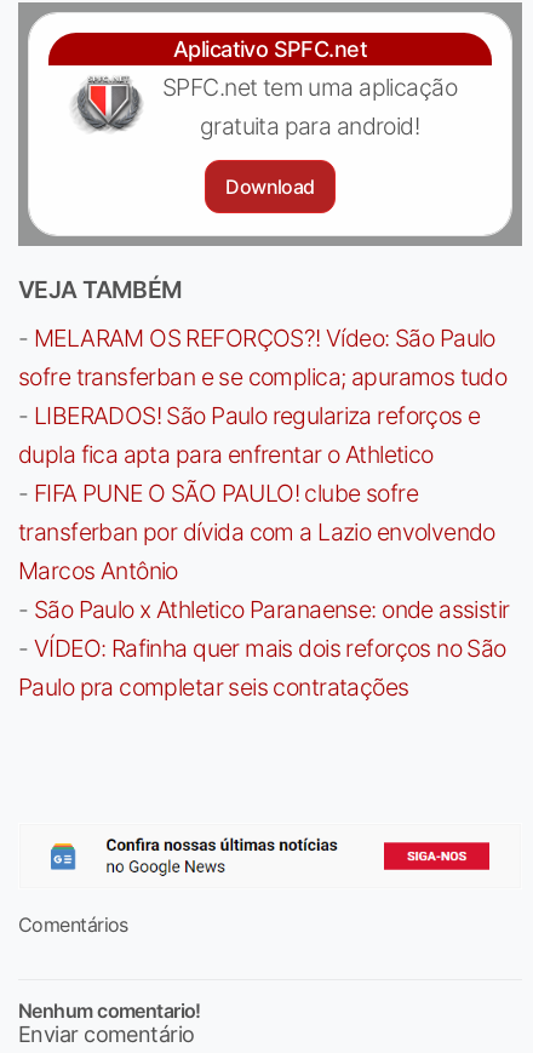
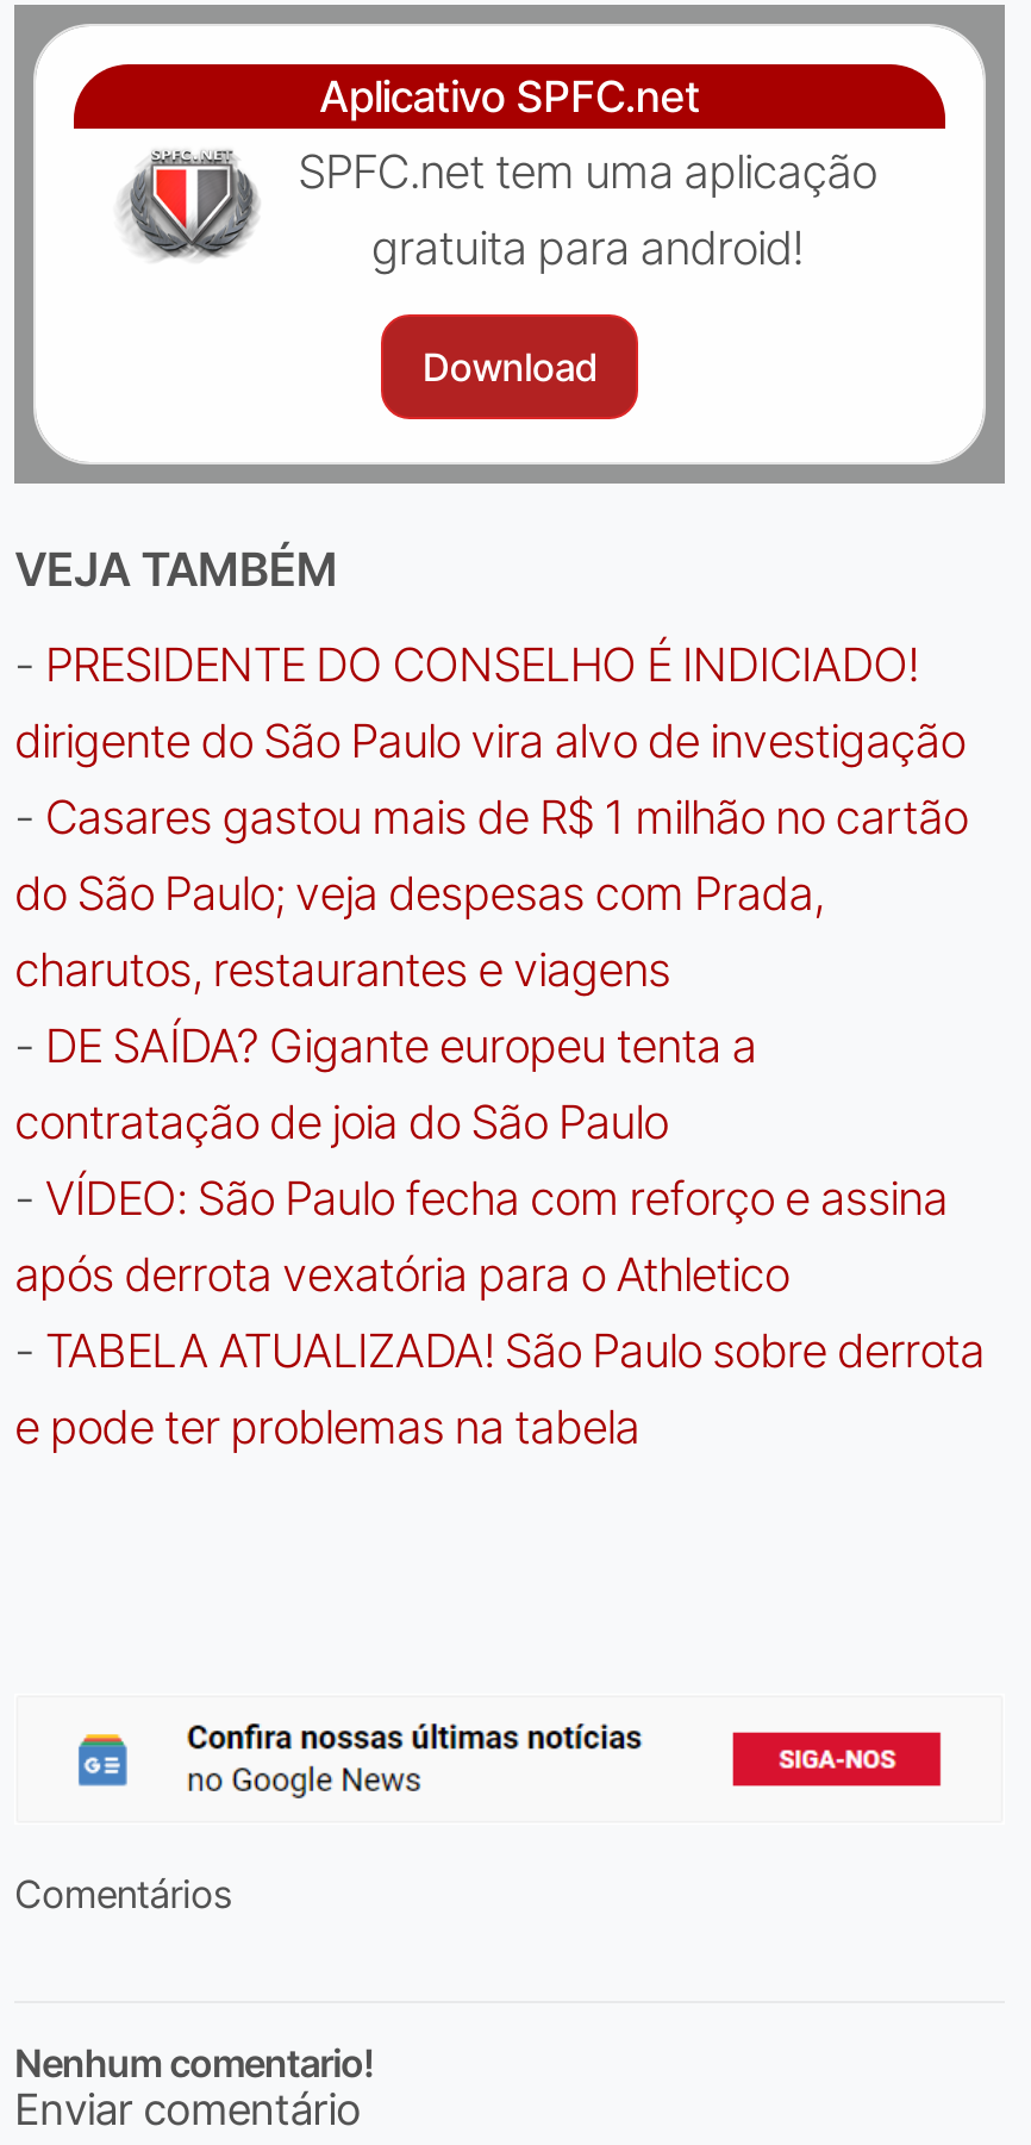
[18,323,509,701] - MELARAM OS REFORÇOS?! Vídeo: São Paulo | sofre transferban e se complica; apuramos tudo | - LIBERADOS! São Paulo regulariza reforços e | dupla fica apta para enfrentar o Athletico | - FIFA PUNE O SÃO PAULO! clube sofre | transferban por dívida com a Lazio envolvendo | Marcos Antônio | - São Paulo x Athletico Paranaense: onde assistir | - VÍDEO: Rafinha quer mais dois reforços no São | Paulo pra completar seis contratações -> [14,635,985,1454] - PRESIDENTE DO CONSELHO É INDICIADO! | dirigente do São Paulo vira alvo de investigação | - Casares gastou mais de R$ 1 milhão no cartão | do São Paulo; veja despesas com Prada, | charutos, restaurantes e viagens | - DE SAÍDA? Gigante europeu tenta a | contratação de joia do São Paulo | - VÍDEO: São Paulo fecha com reforço e assina | após derrota vexatória para o Athletico | - TABELA ATUALIZADA! São Paulo sobre derrota | e pode ter problemas na tabela

